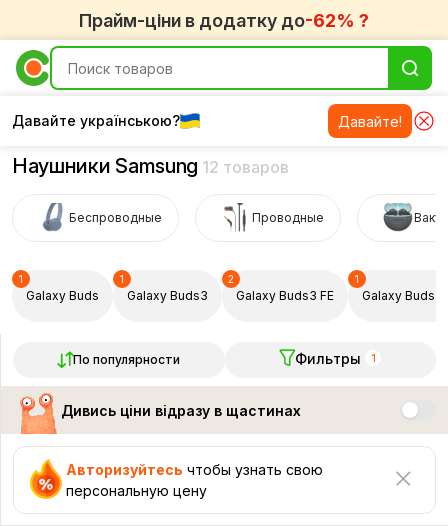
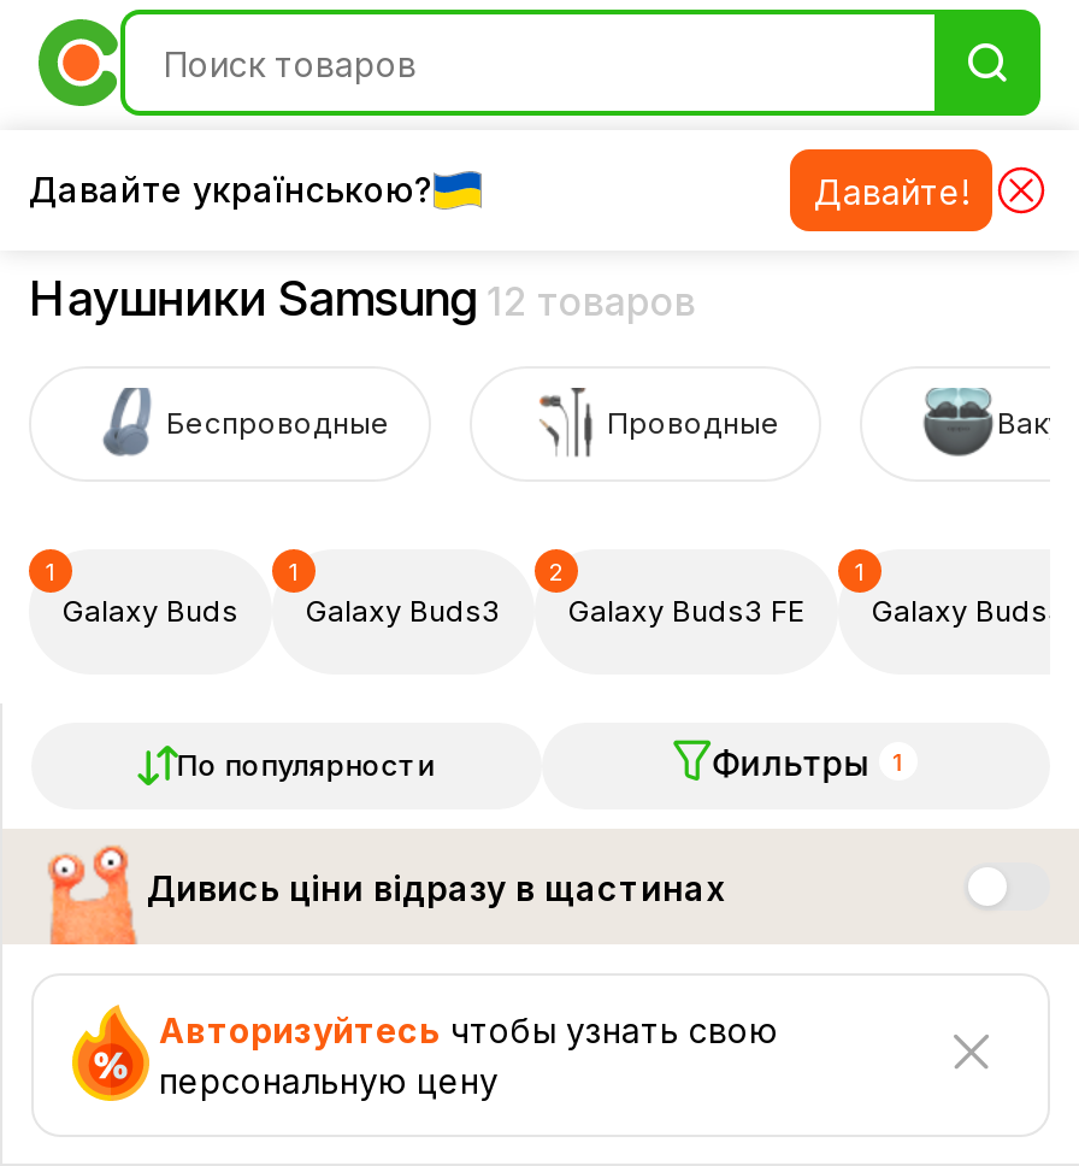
[79,9,369,30] Прайм-ціни в додатку до-62% ? -> none

